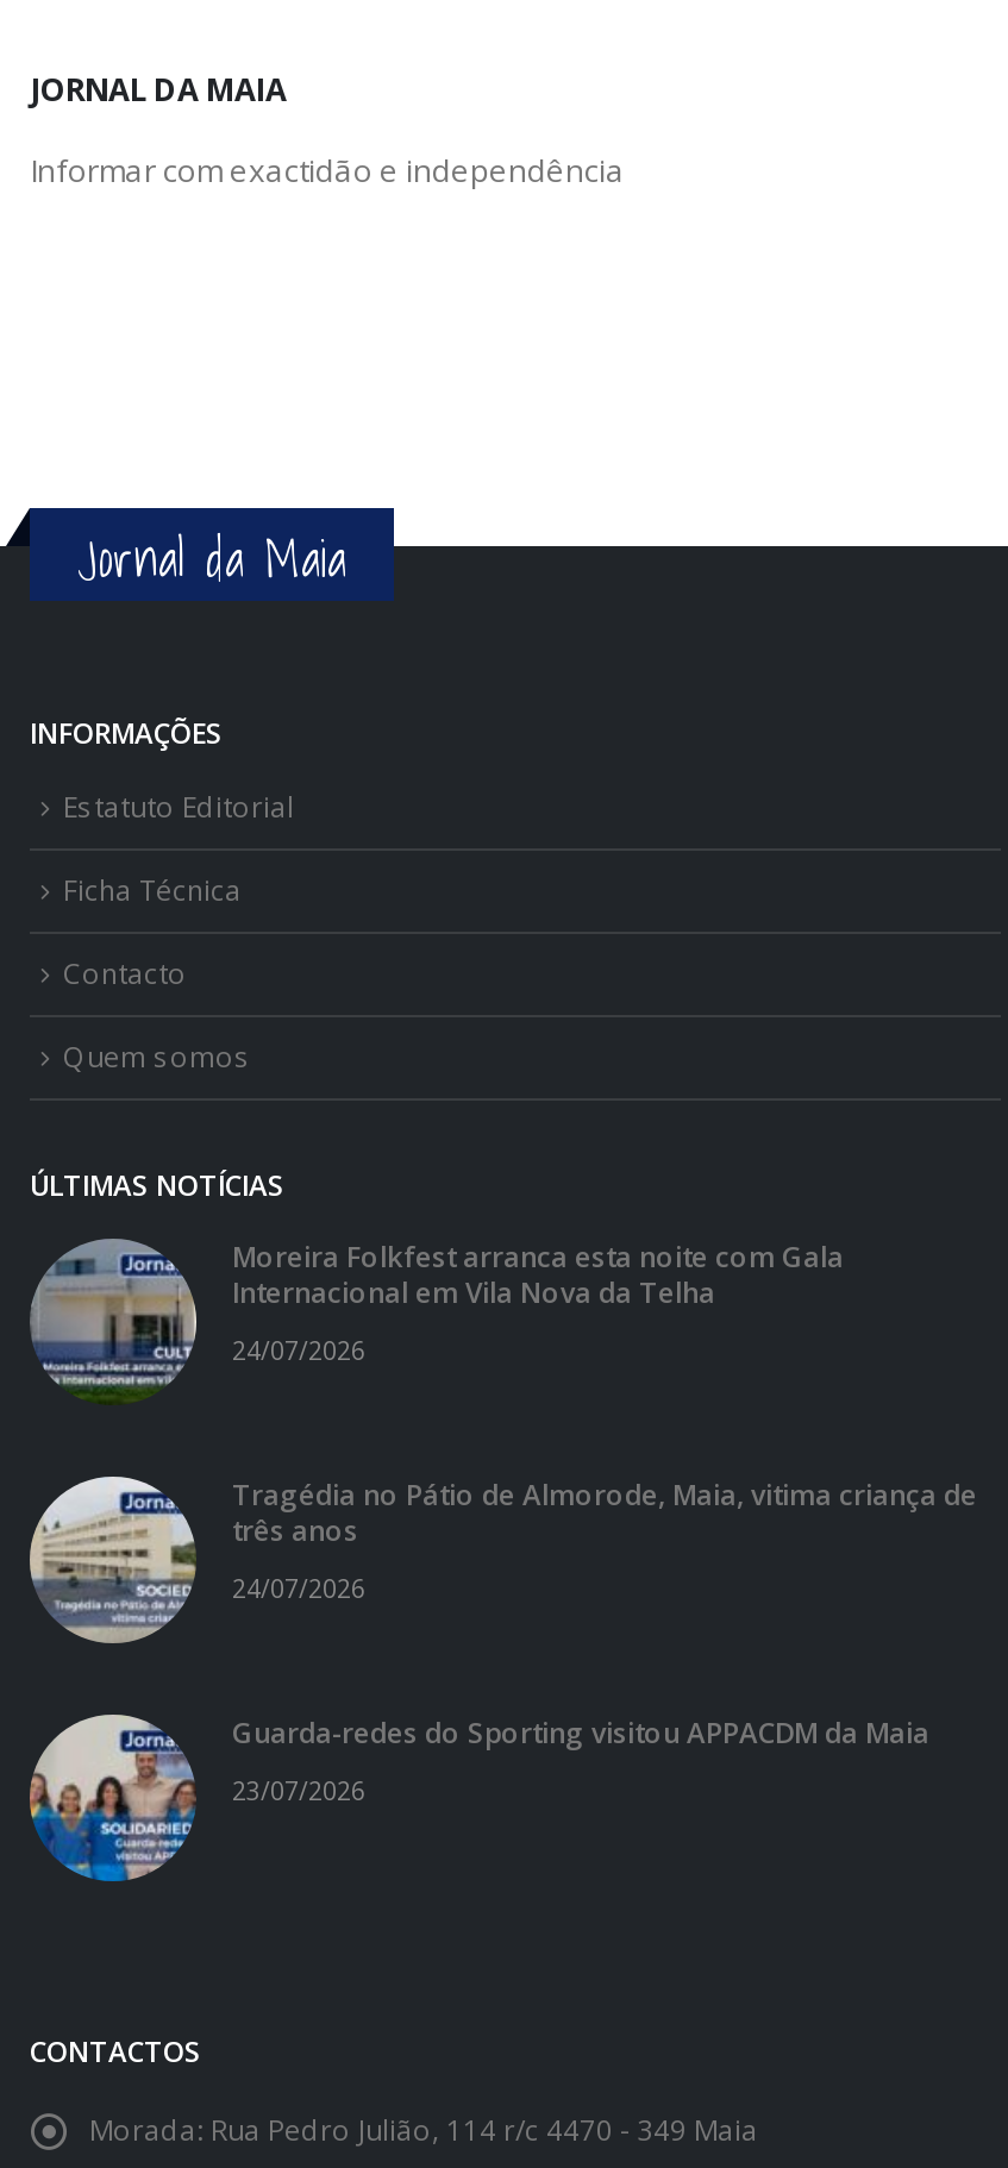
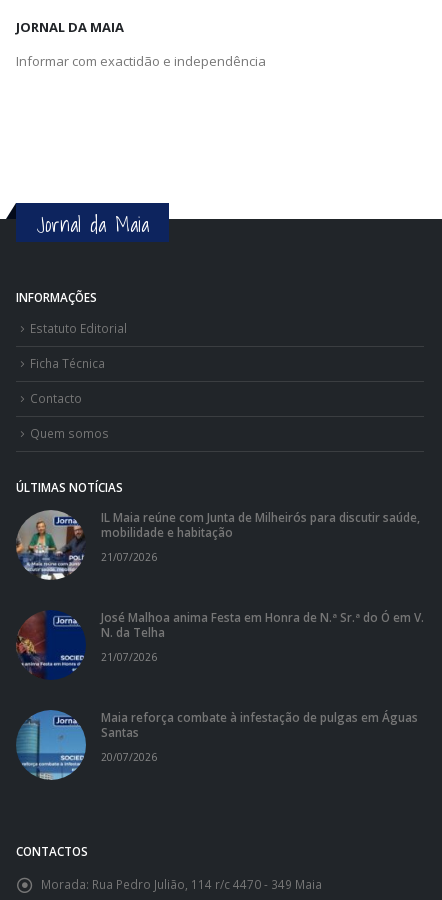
[30,1237,844,1405] [image] | Moreira Folkfest arranca esta noite com Gala | Internacional em Vila Nova da Telha -> [16,509,420,581] [image] | IL Maia reúne com Junta de Milheirós para discutir saúde, | mobilidade e habitação
[232,1334,365,1368] 24/07/2026 -> [101,550,157,564] 21/07/2026
[27,1474,977,1646] [image] | Tragédia no Pátio de Almorode, Maia, vitima criança de | três anos -> [16,609,424,680] [image] | José Malhoa anima Festa em Honra de N.ª Sr.ª do Ó em V. | N. da Telha
[232,1572,365,1606] 24/07/2026 -> [101,650,157,664] 21/07/2026
[27,1712,929,1884] [image] | Guarda-redes do Sporting visitou APPACDM da Maia -> [16,709,418,781] [image] | Maia reforça combate à infestação de pulgas em Águas | Santas
[232,1775,365,1808] 23/07/2026 -> [101,750,157,764] 20/07/2026

